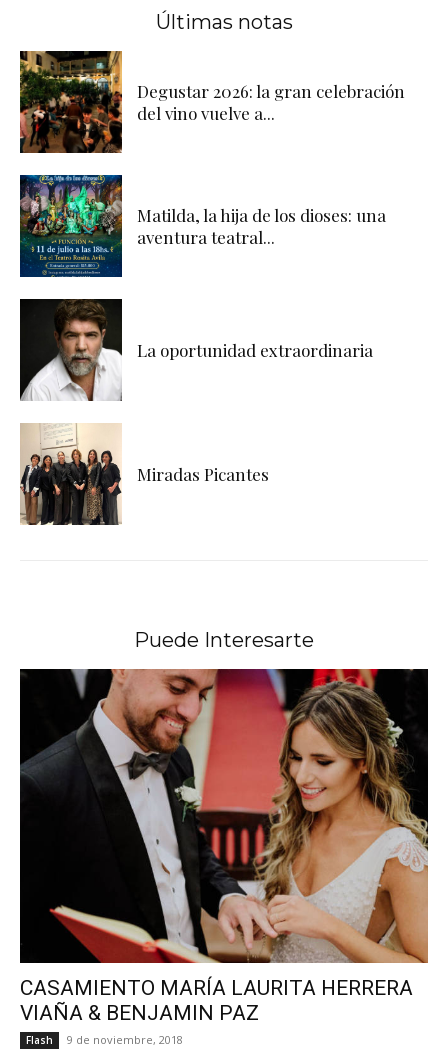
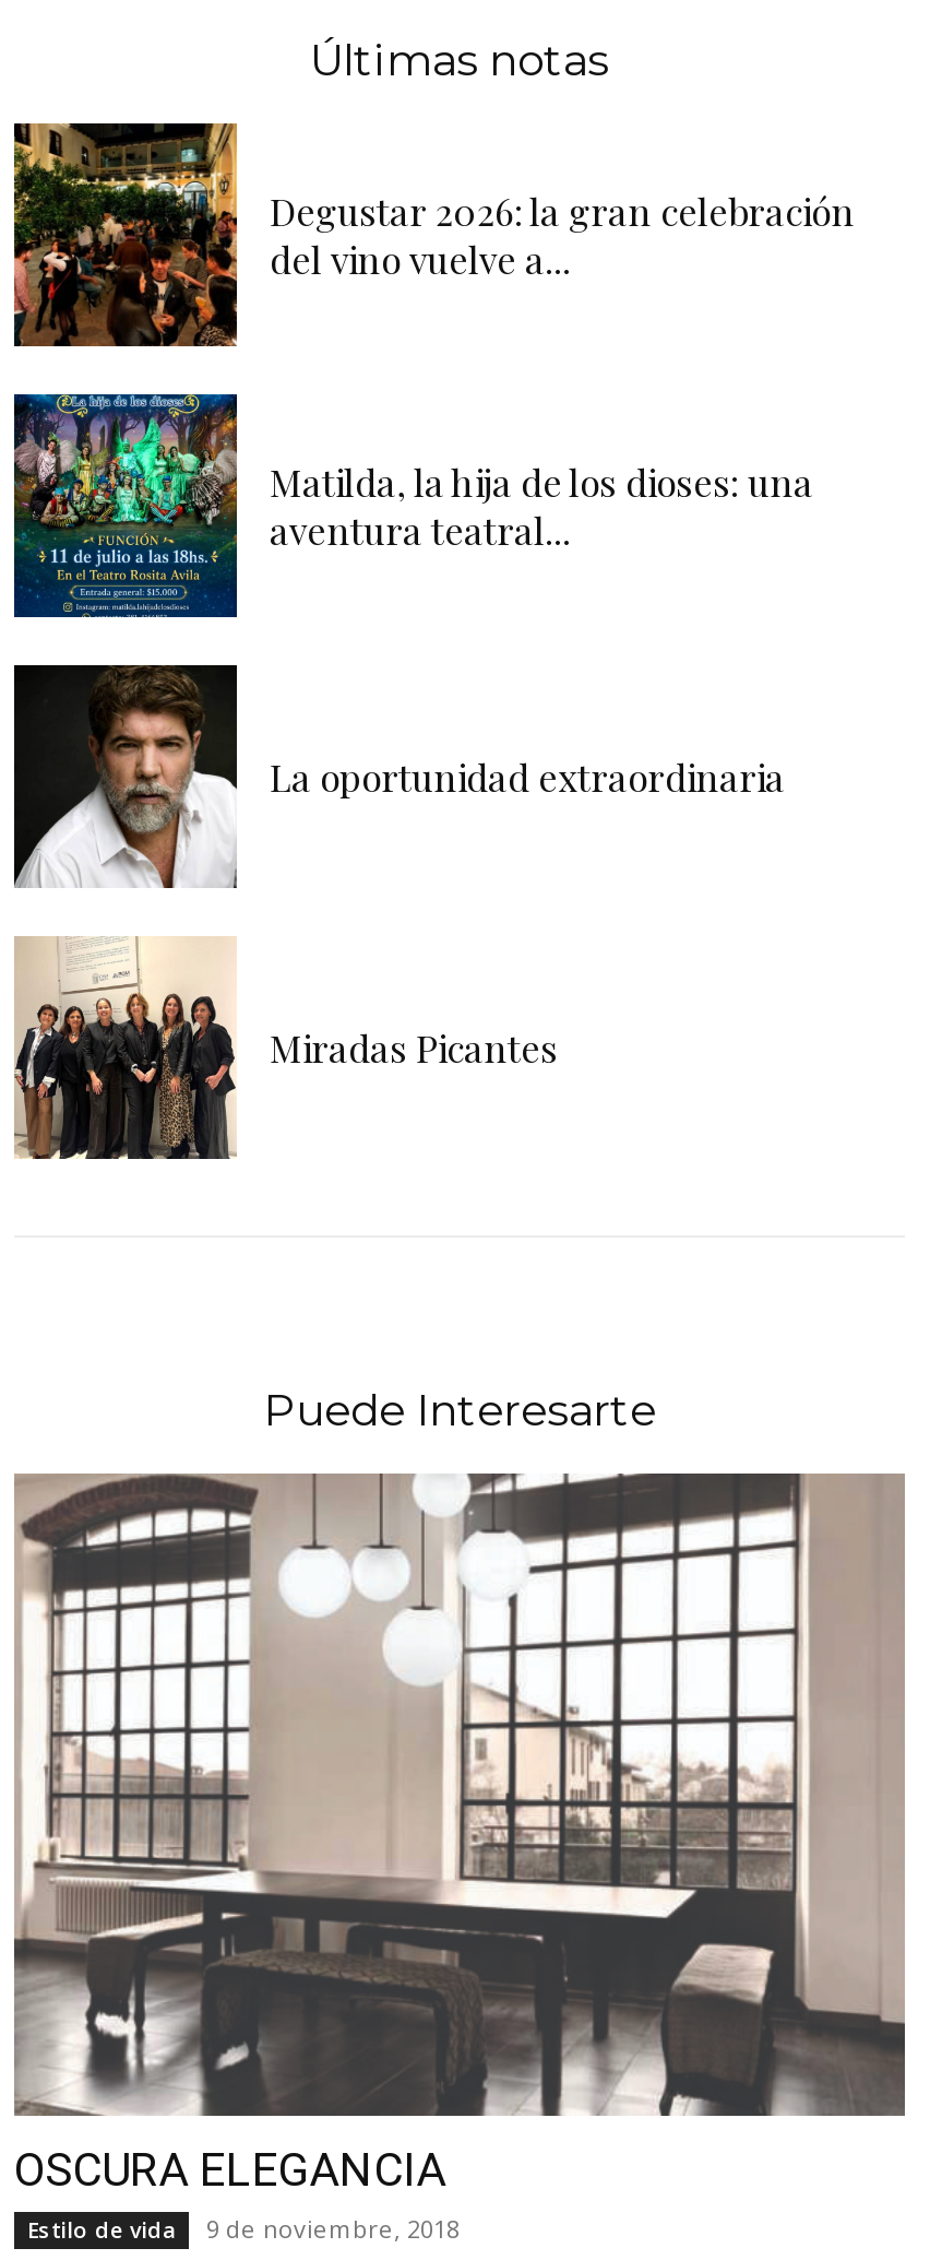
[20,668,428,1047] [image] | CASAMIENTO MARÍA LAURITA HERRERA | VIAÑA & BENJAMIN PAZ | Flash -> [12,1470,907,2245] [image] | OSCURA ELEGANCIA | Estilo de vida

